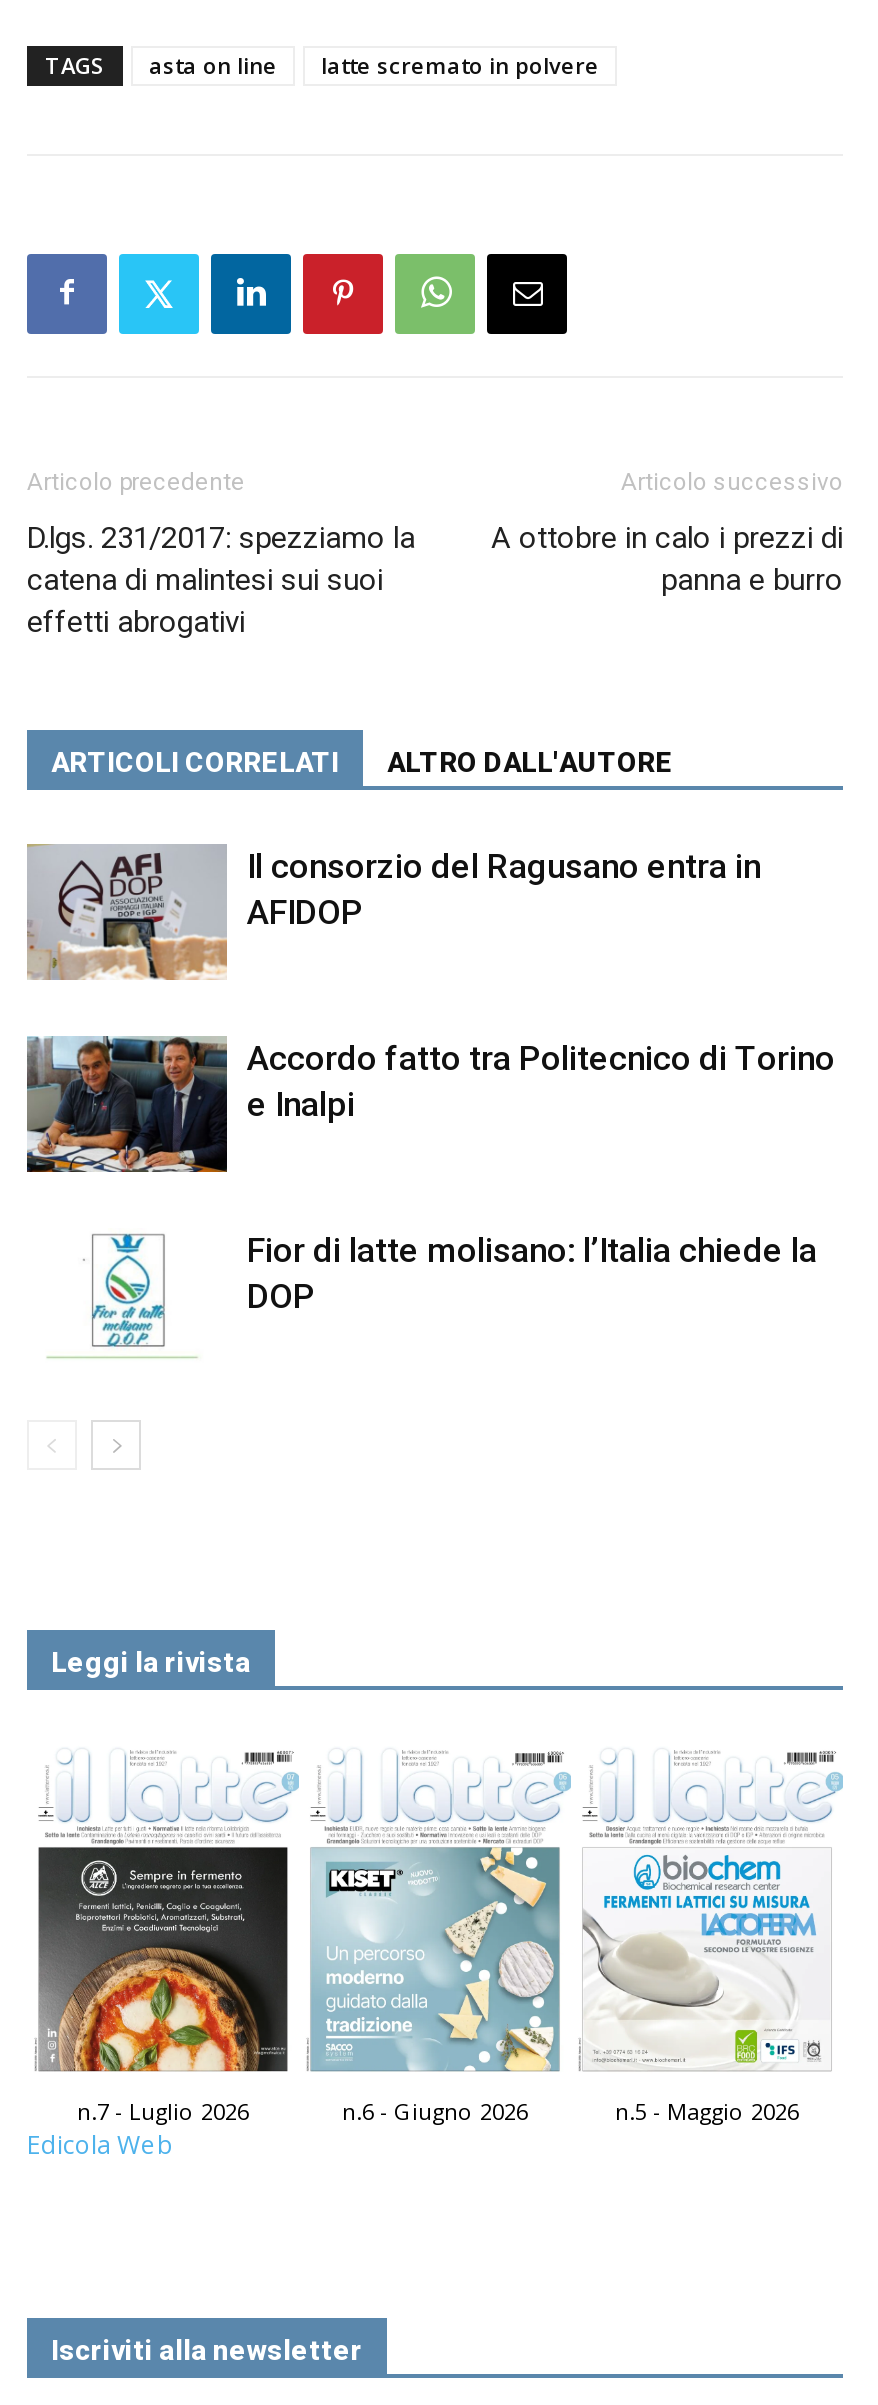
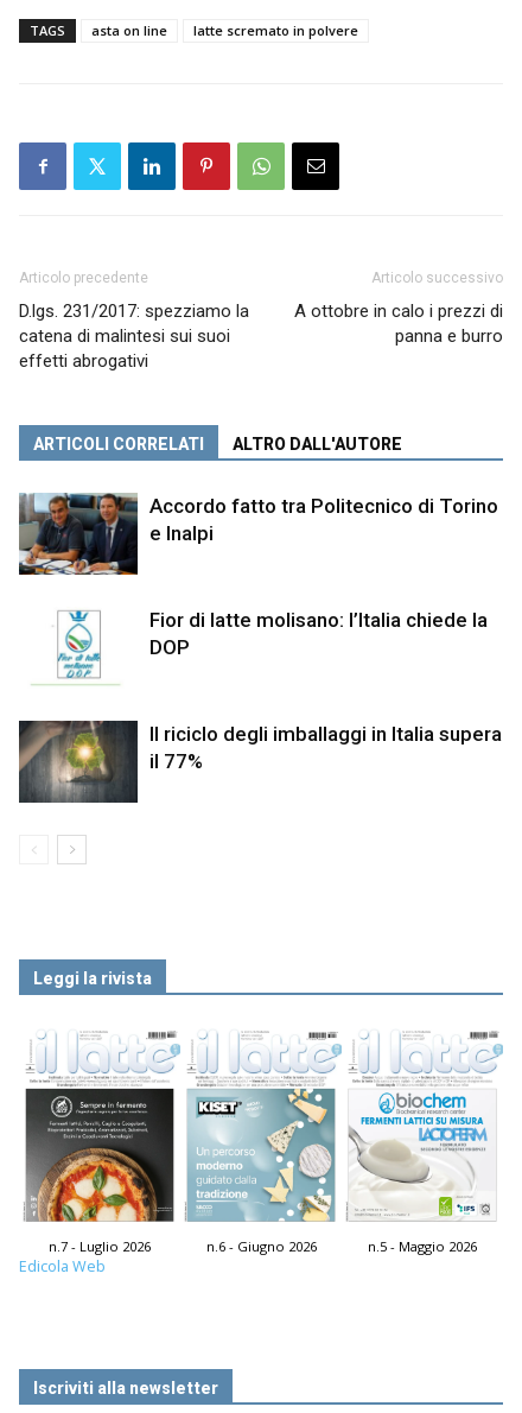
[27,843,761,981] [image] | Il consorzio del Ragusano entra in | AFIDOP -> none
moved [23,1033,835,1316] -> [17,492,498,659]: [image] | Accordo fatto tra Politecnico di Torino | e Inalpi | Fior di latte molisano: l’Italia chiede la | DOP
none -> [18,720,502,804] [image] | Il riciclo degli imballaggi in Italia supera | il 77%

